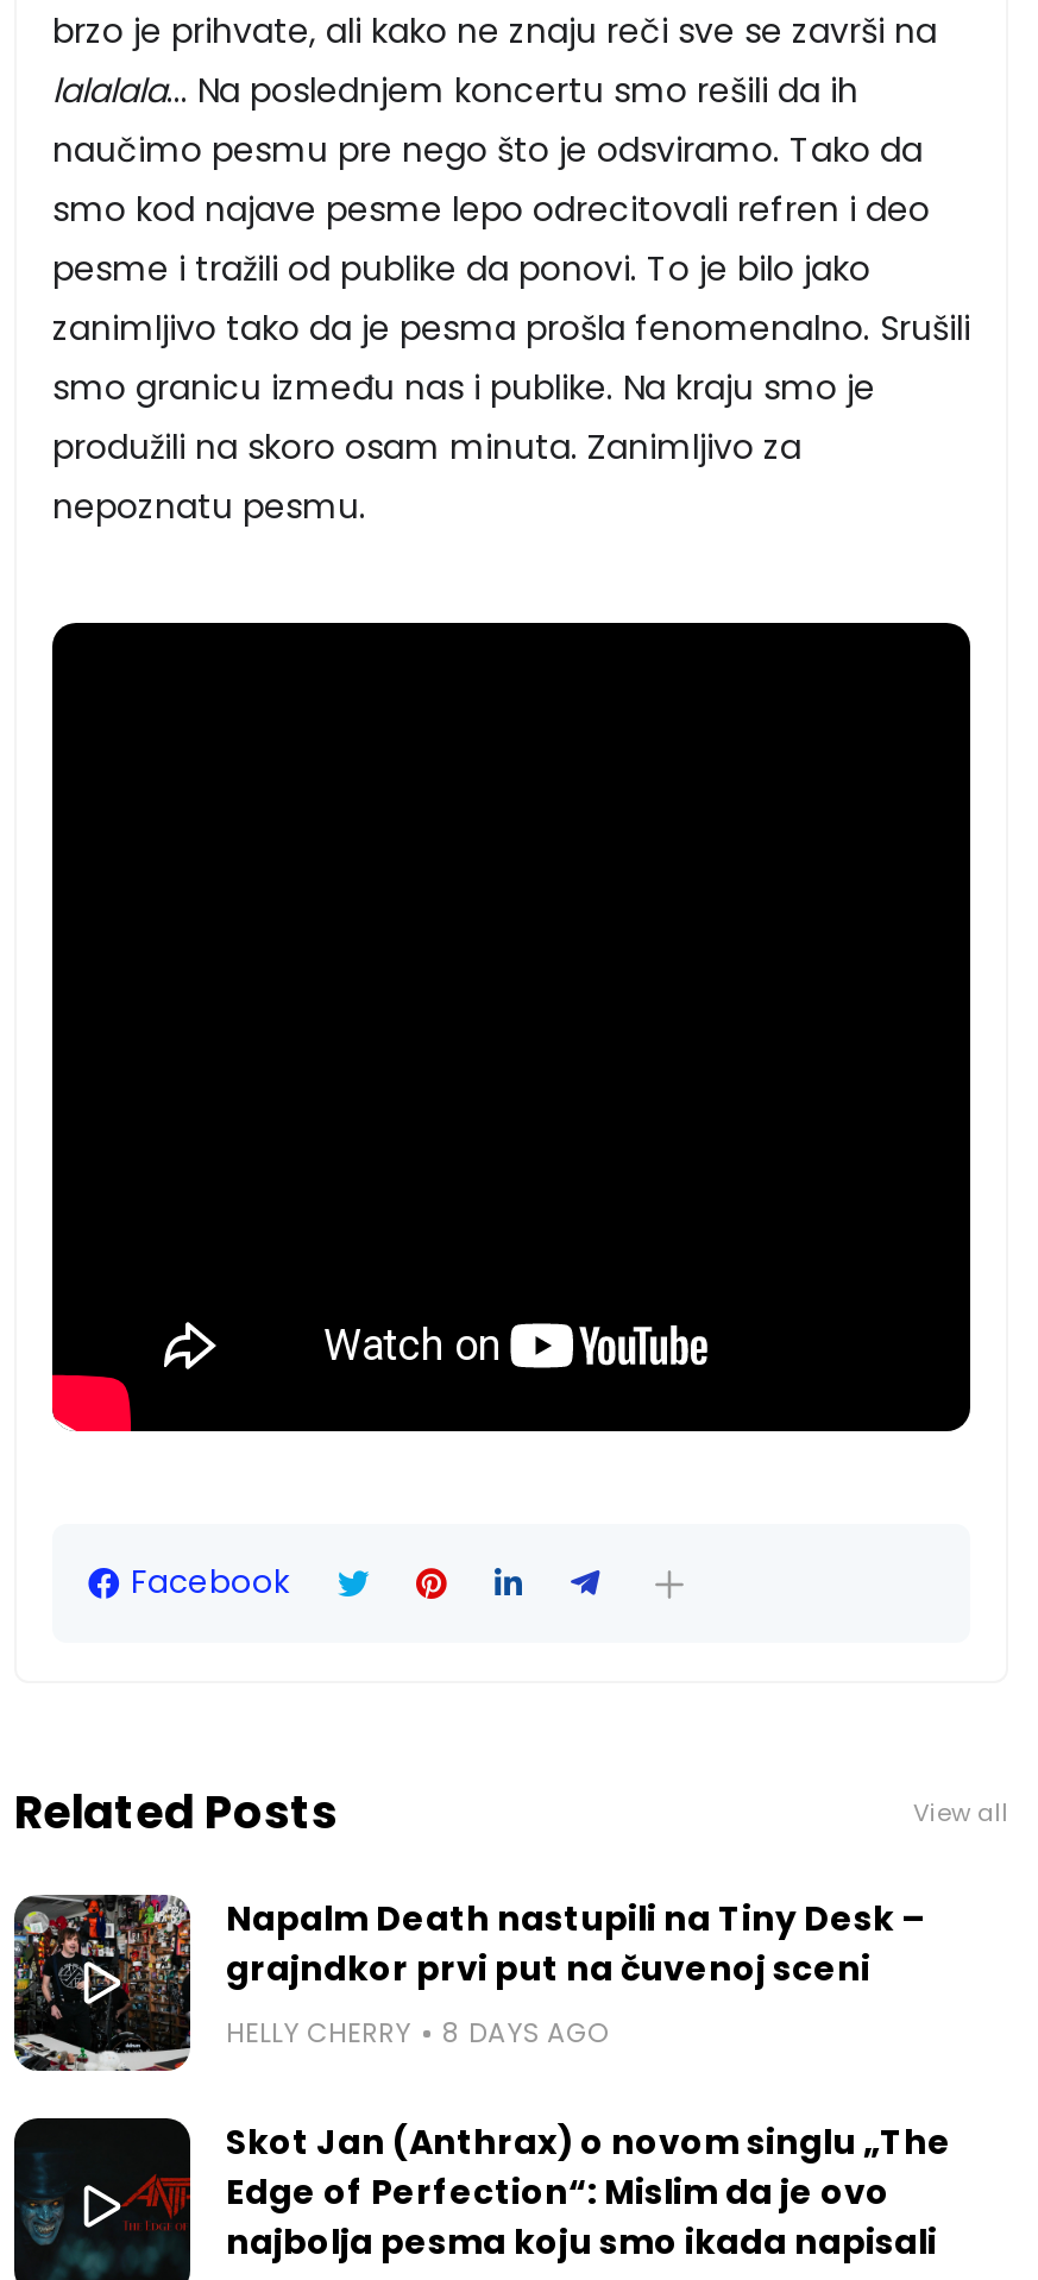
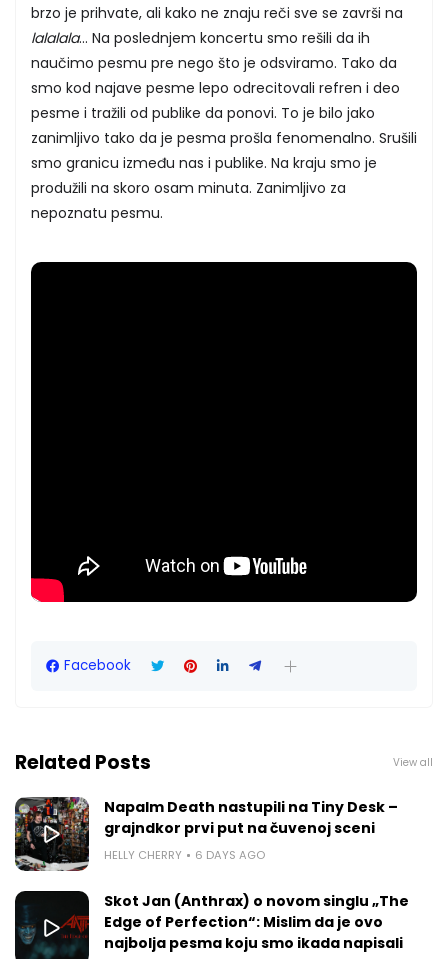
[226,2014,609,2052] HELLY CHERRY 8 DAYS AGO -> [104,847,265,863] HELLY CHERRY 6 DAYS AGO

